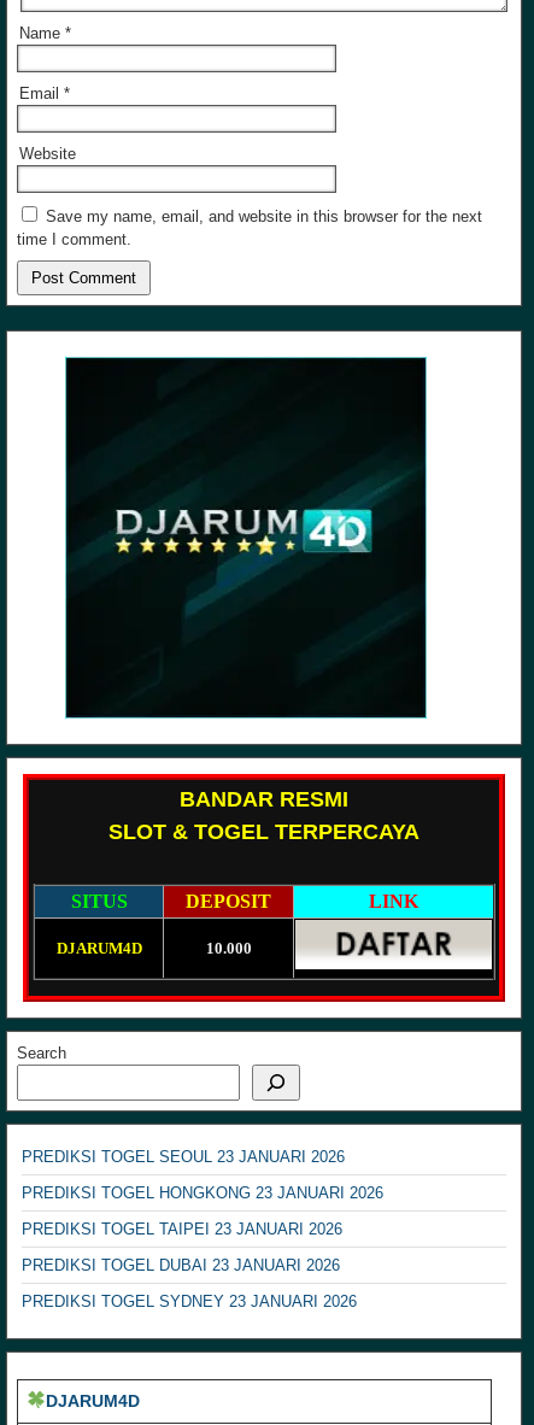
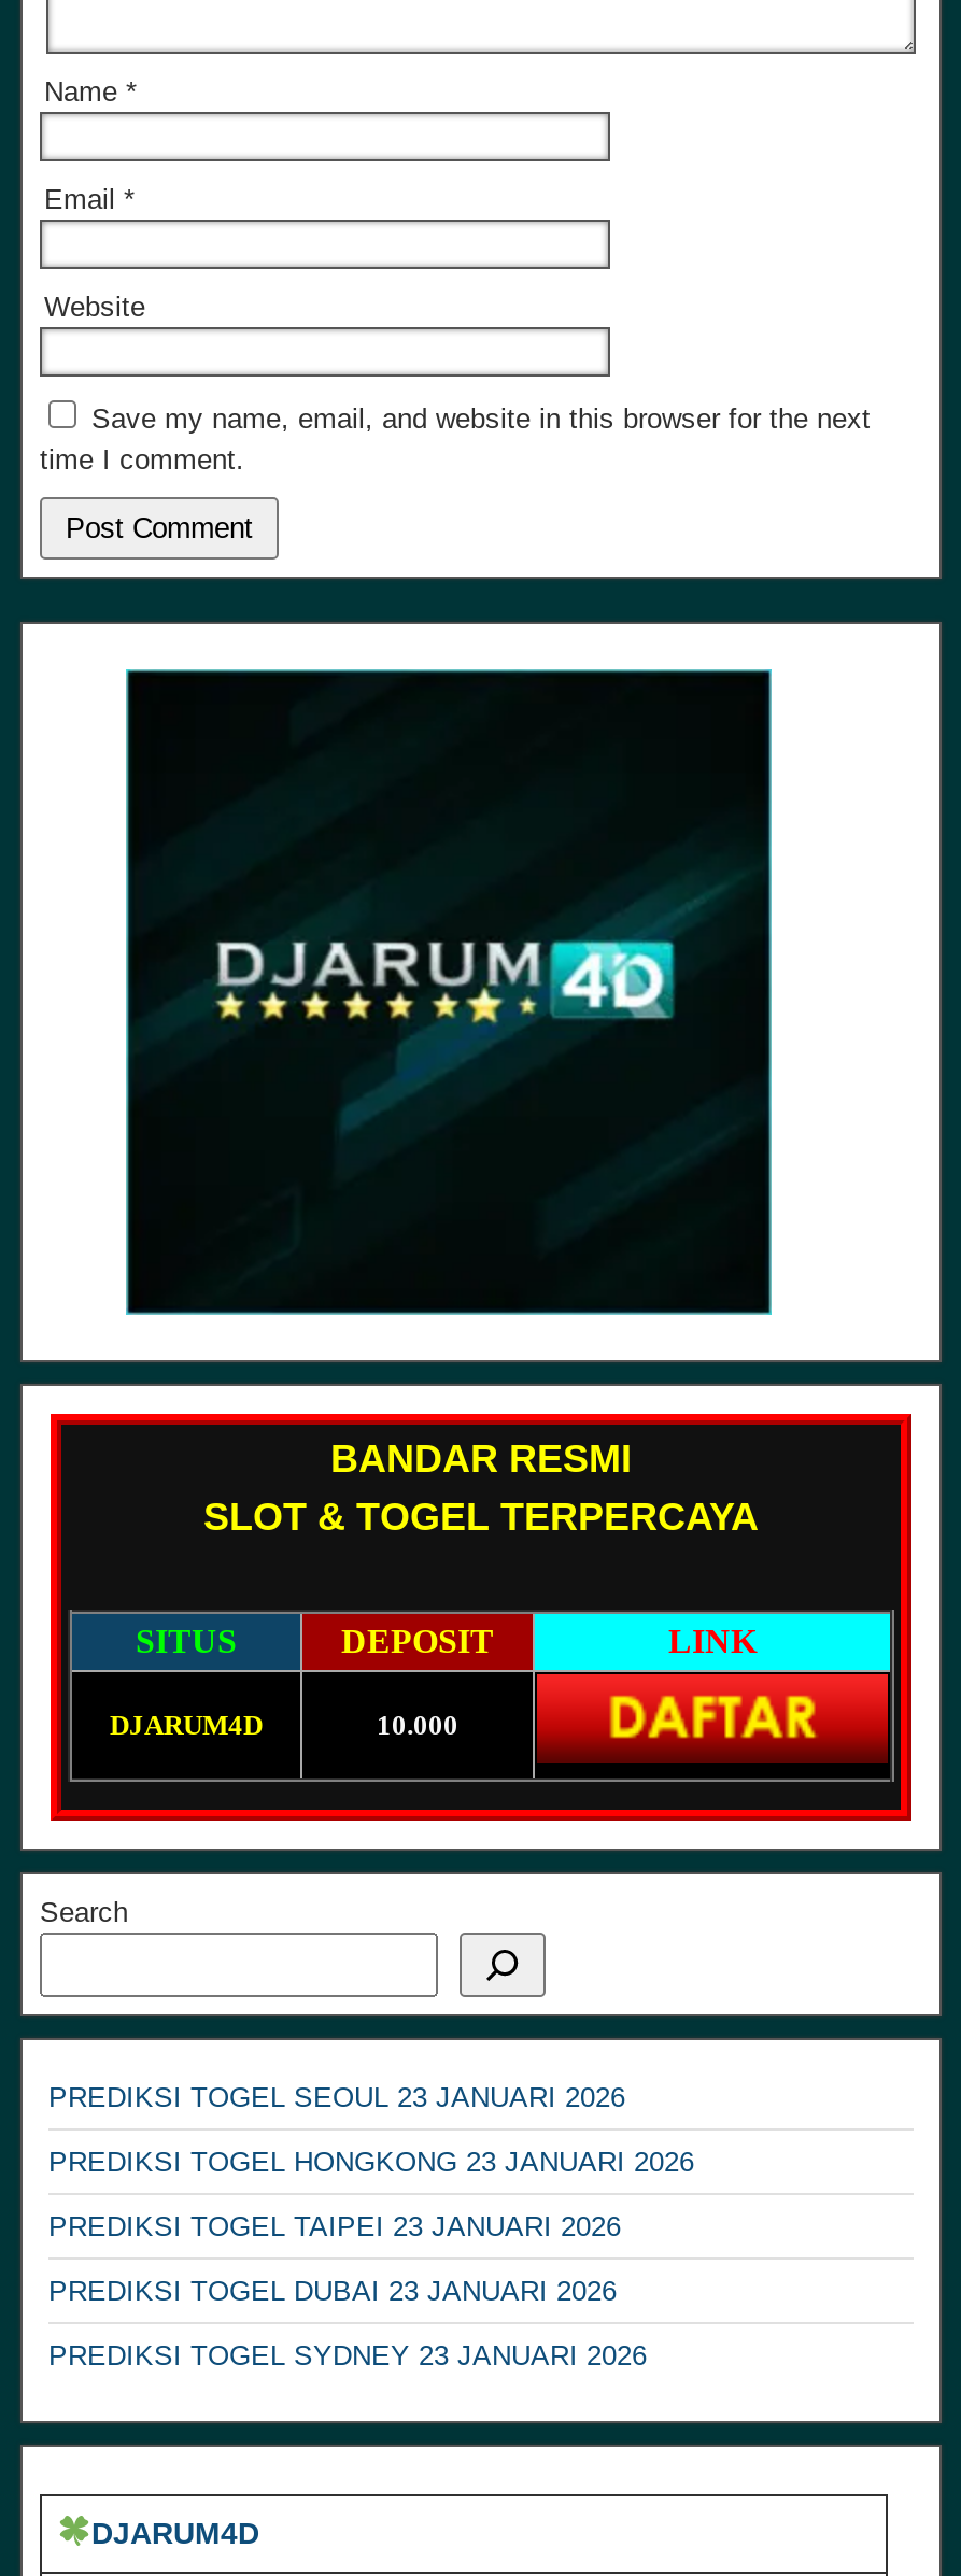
[294,919,493,970] [image] -> [535,1672,890,1763] [image]

